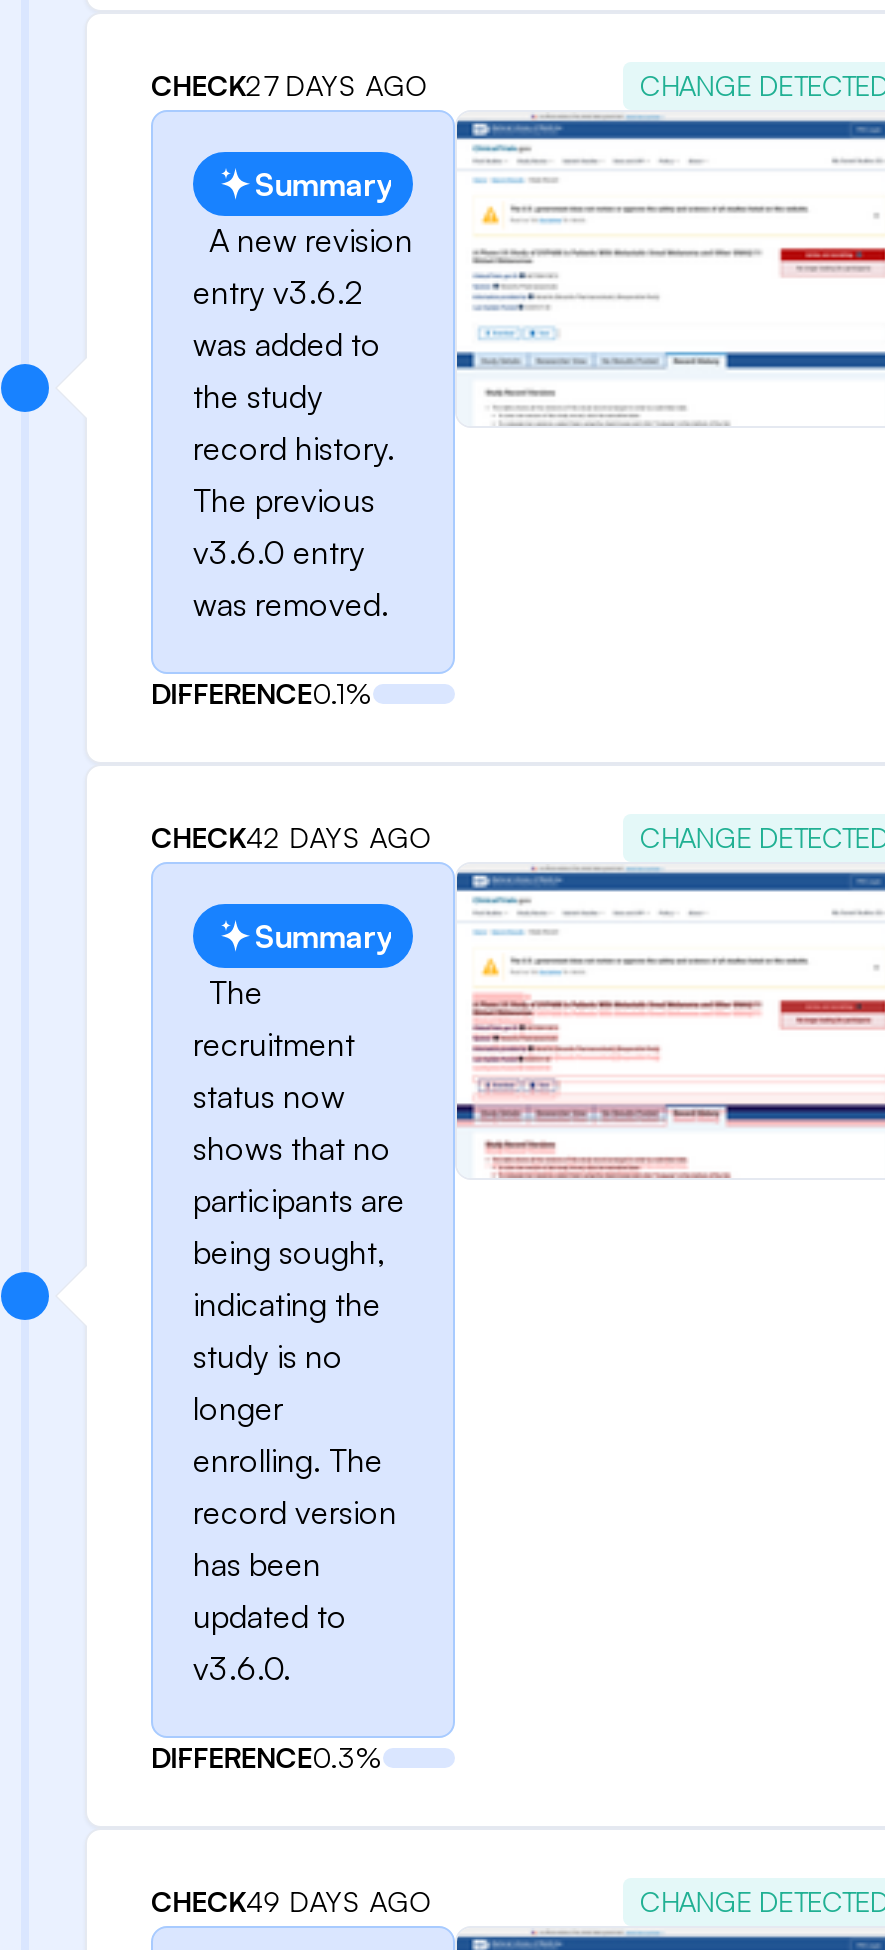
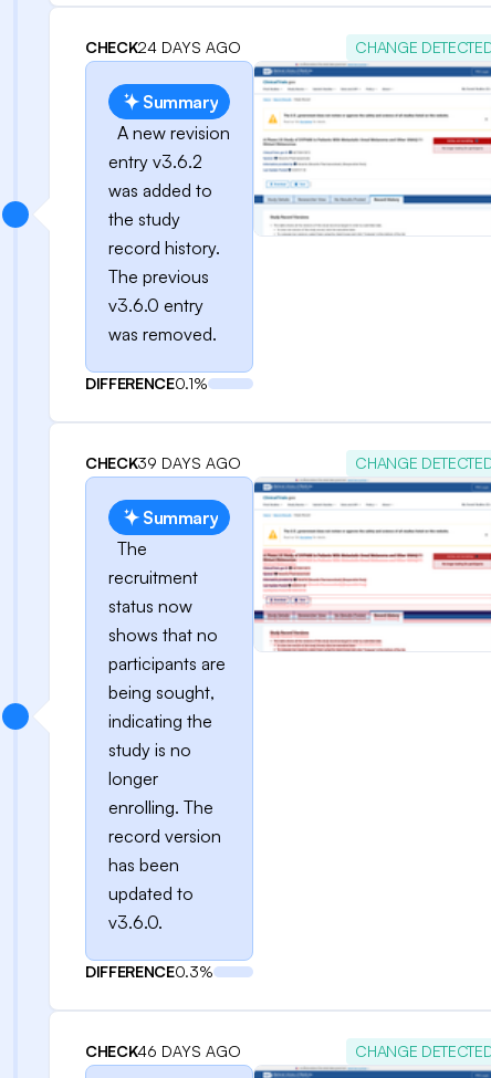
[151,68,429,102] CHECK27 DAYS AGO -> [85,38,241,56] CHECK24 DAYS AGO
[151,820,433,854] CHECK42 DAYS AGO -> [85,453,241,472] CHECK39 DAYS AGO
[151,1884,433,1918] CHECK49 DAYS AGO -> [85,1042,241,1060] CHECK46 DAYS AGO

